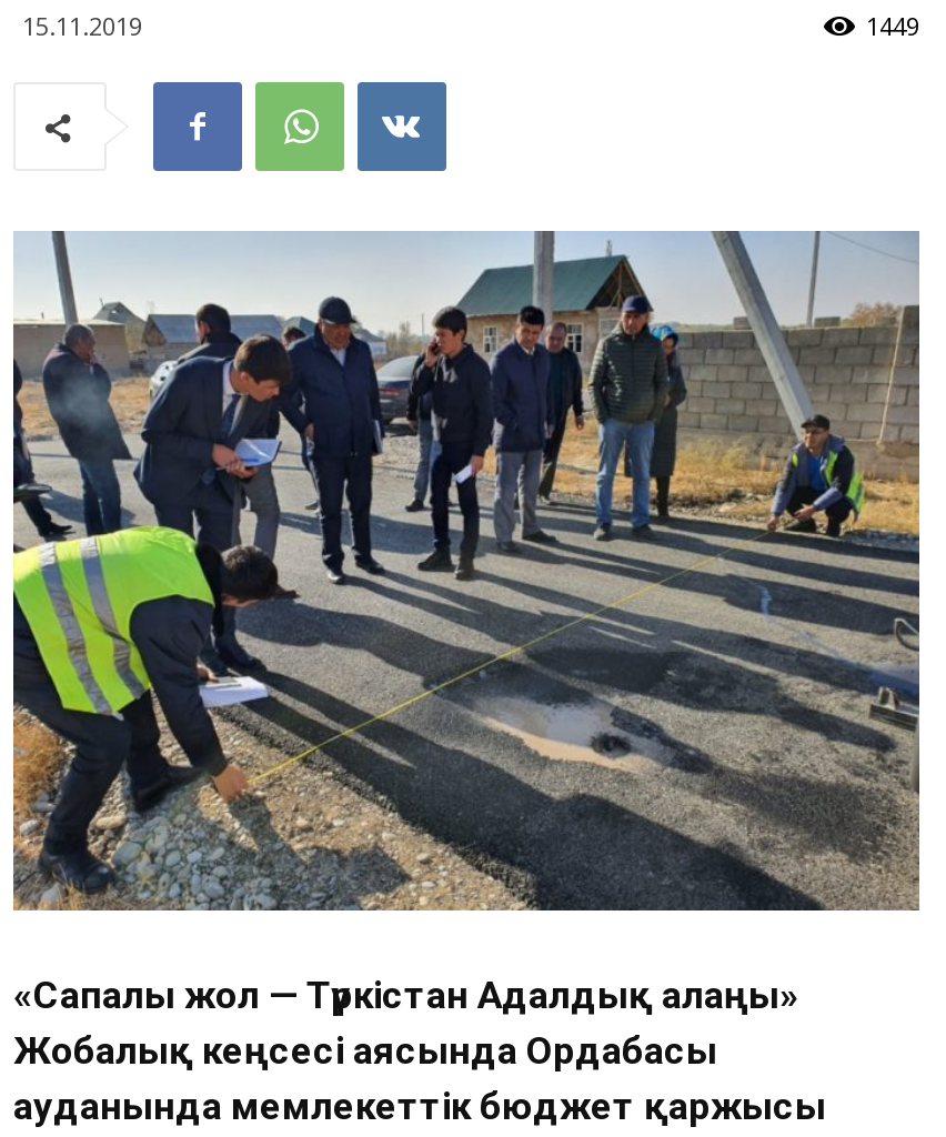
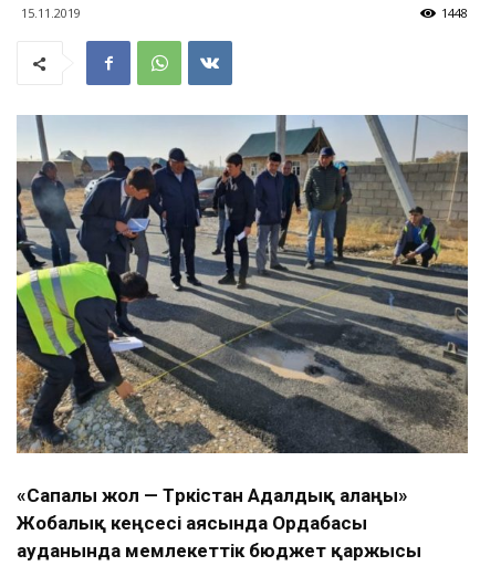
[866,9,919,42] 1449 -> [441,4,468,21] 1448

